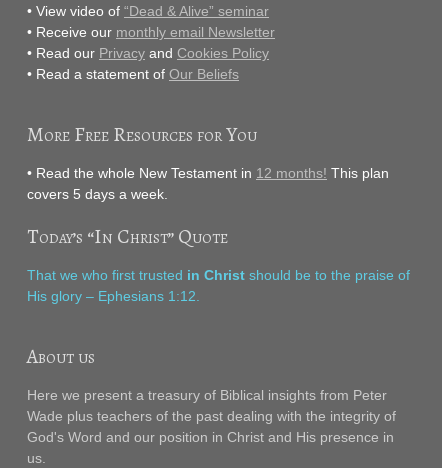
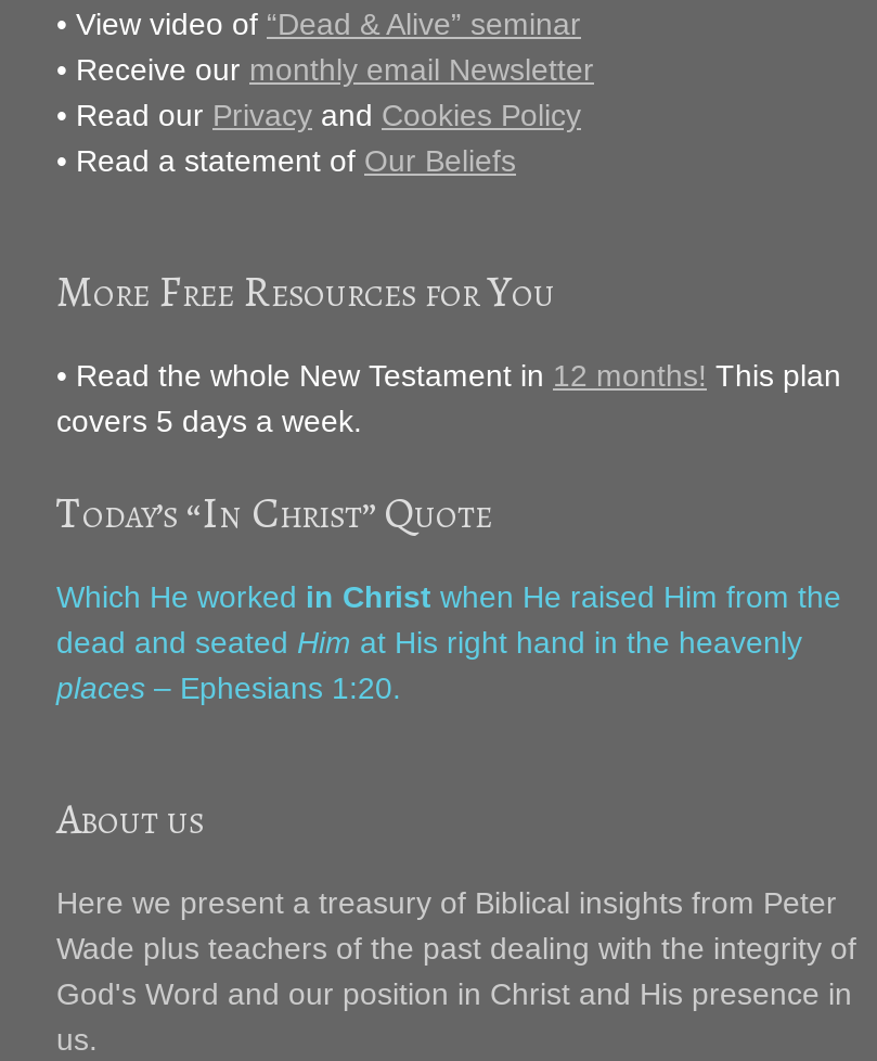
[27,267,410,304] That we who first trusted in Christ should be to the praise of | His glory – Ephesians 1:12. -> [56,579,841,705] Which He worked in Christ when He raised Him from the | dead and seated Him at His right hand in the heavenly | places – Ephesians 1:20.

